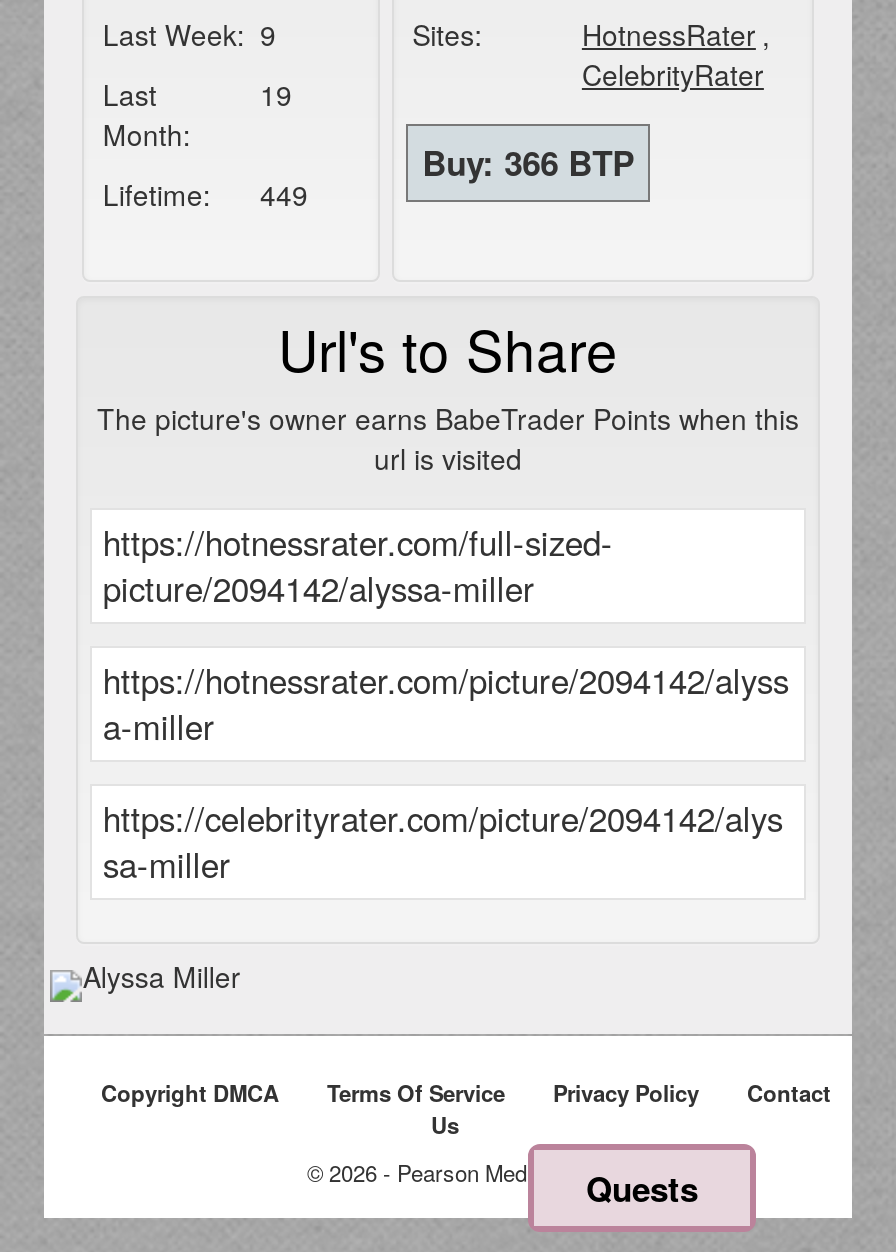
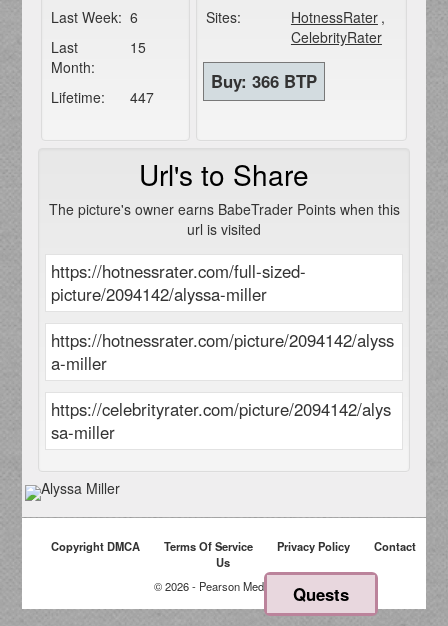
[103,14,276,54] Last Week: 9 -> [51,7,138,27] Last Week: 6
[260,74,292,114] 19 -> [130,37,146,57] 15
[103,174,308,214] Lifetime: 449 -> [51,87,154,107] Lifetime: 447

